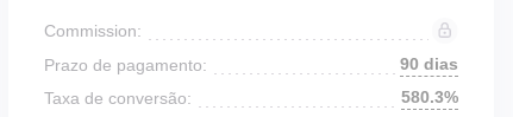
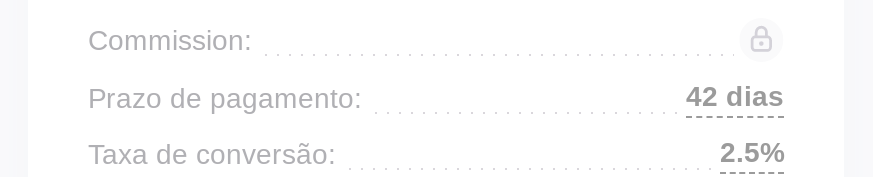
[400,54,458,73] 90 dias -> [686,80,784,112] 42 dias
[401,87,458,106] 580.3% -> [720,136,784,168] 2.5%

